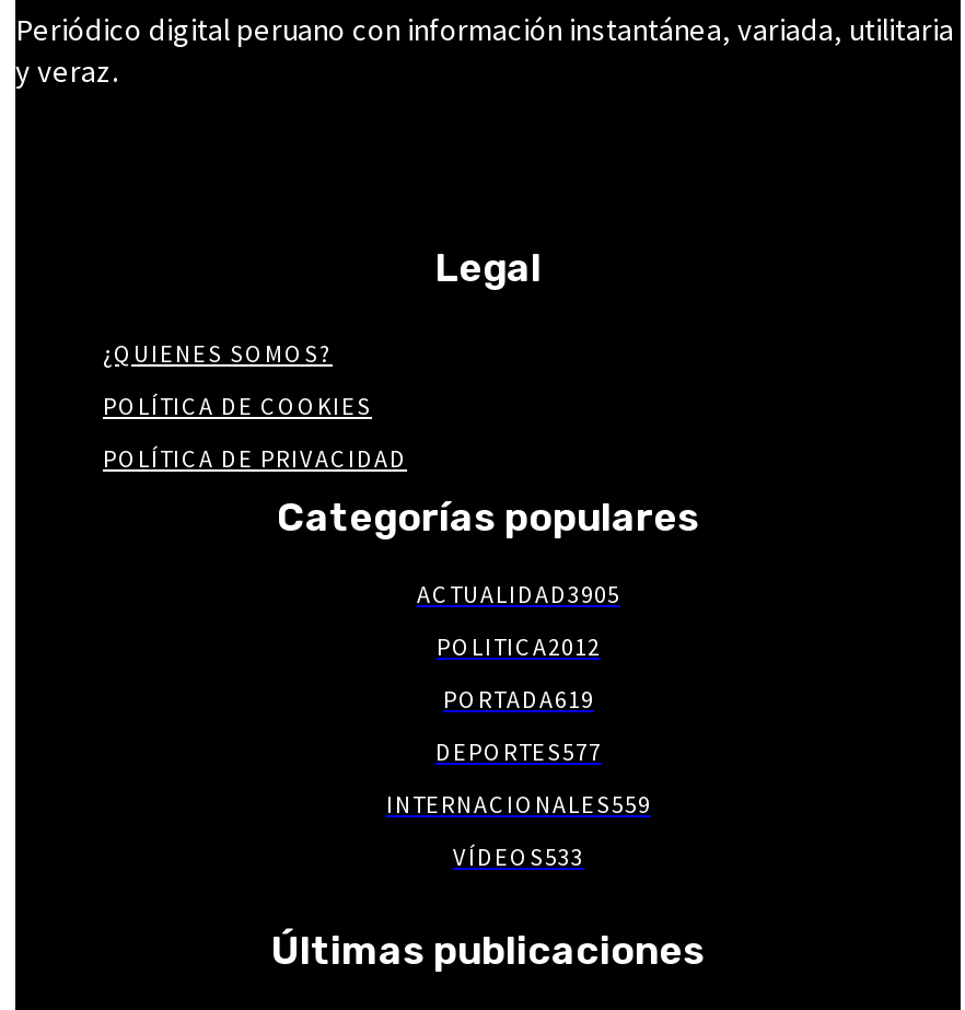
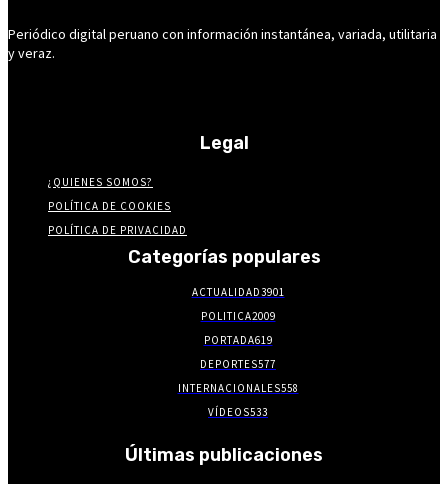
[417,579,620,610] ACTUALIDAD3905 -> [191,285,284,299] ACTUALIDAD3901
[437,632,601,662] POLITICA2012 -> [200,309,275,323] POLITICA2009
[386,789,651,820] INTERNACIONALES559 -> [177,381,298,395] INTERNACIONALES558

